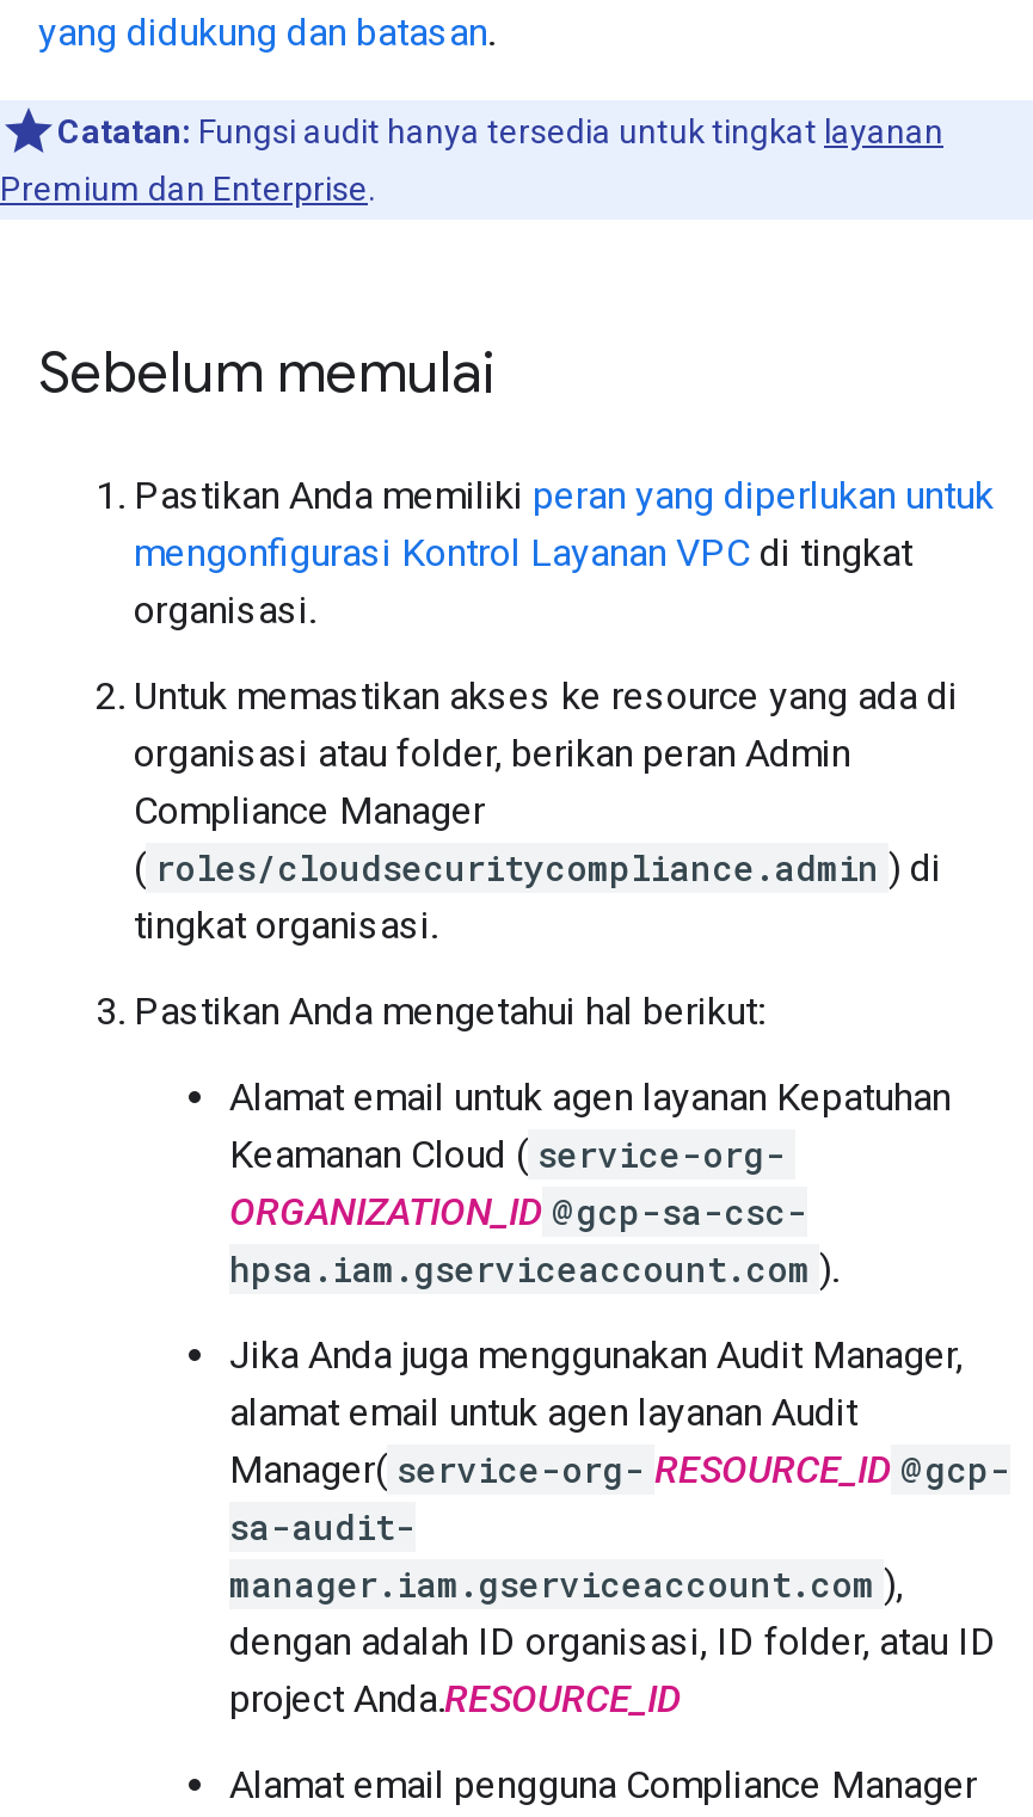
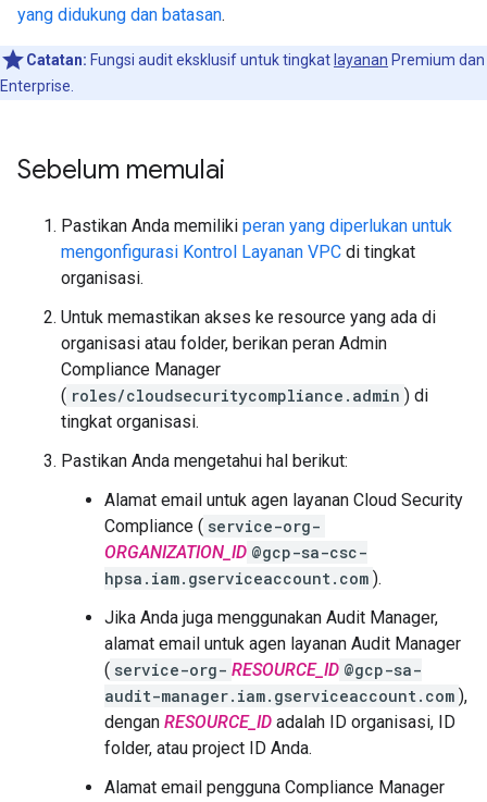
[57,112,943,150] Catatan: Fungsi audit hanya tersedia untuk tingkat layanan -> [26,51,485,69] Catatan: Fungsi audit eksklusif untuk tingkat layanan Premium dan
[0,170,375,208] Premium dan Enterprise. -> [0,77,74,95] Enterprise.
[229,1074,951,1177] Alamat email untuk agen layanan Kepatuhan | Keamanan Cloud ( service-org- -> [104,490,463,536] Alamat email untuk agen layanan Cloud Security | Compliance ( service-org-
[229,1390,1010,1721] alamat email untuk agen layanan Audit | Manager( service-org- RESOURCE_ID @gcp- | sa-audit- | manager.iam.gserviceaccount.com ), | dengan adalah ID organisasi, ID folder, atau ID | project Anda.RESOURCE_ID -> [104,633,467,758] alamat email untuk agen layanan Audit Manager | ( service-org- RESOURCE_ID @gcp-sa- | audit-manager.iam.gserviceaccount.com ), | dengan RESOURCE_ID adalah ID organisasi, ID | folder, atau project ID Anda.

